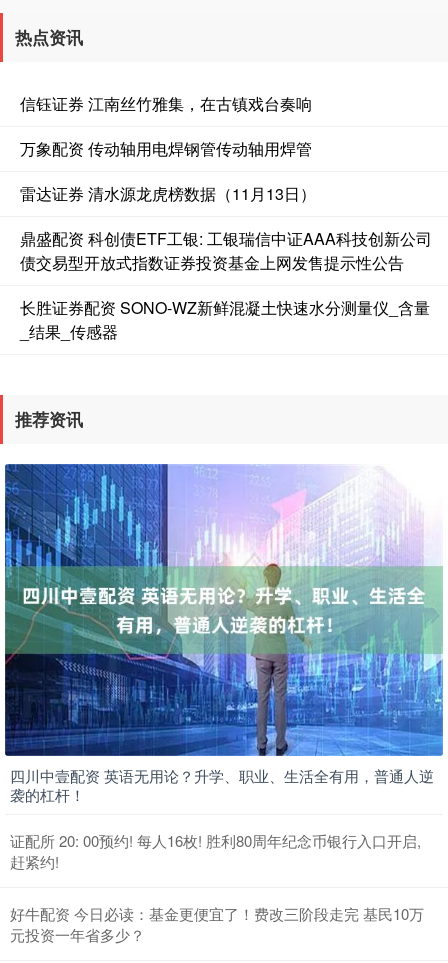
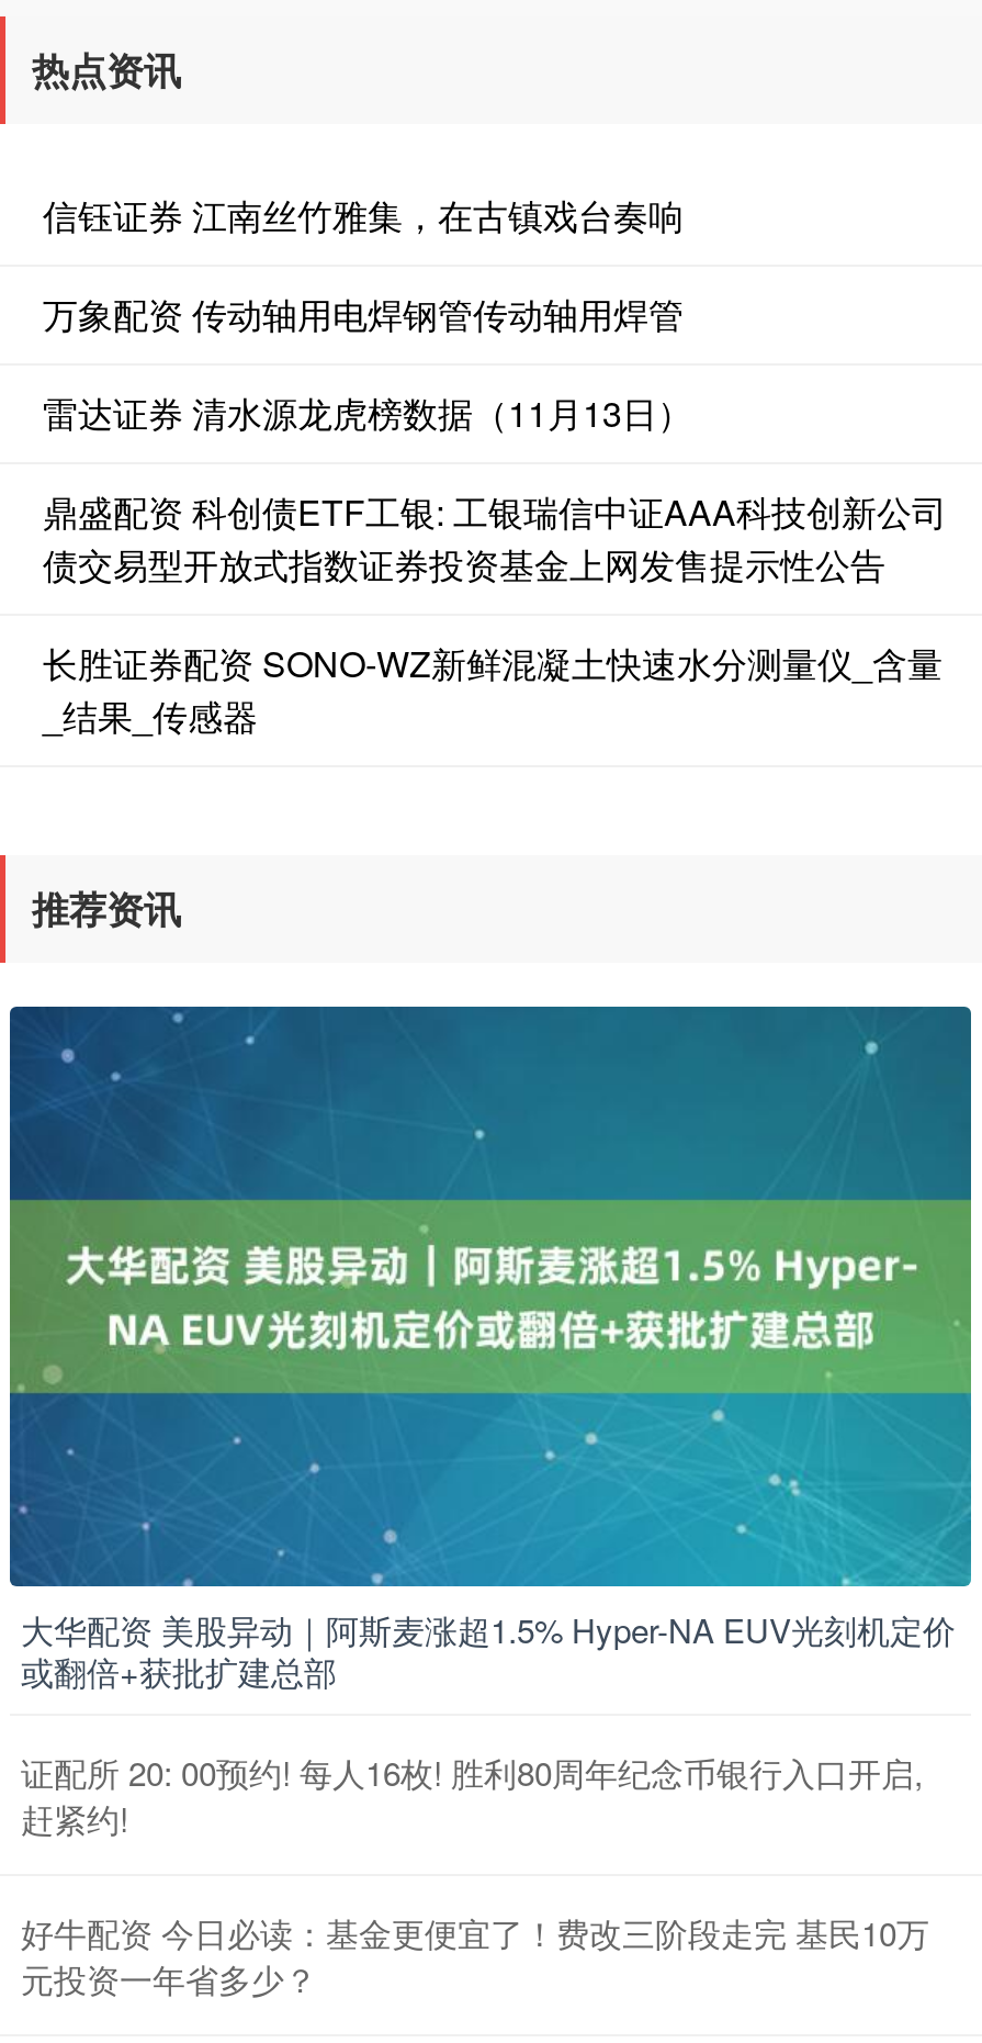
[5,463,443,805] [image] | 四川中壹配资 英语无用论？升学、职业、生活全有用，普通人逆 | 袭的杠杆！ -> [10,1004,973,1693] [image] | 大华配资 美股异动｜阿斯麦涨超1.5% Hyper-NA EUV光刻机定价 | 或翻倍+获批扩建总部

